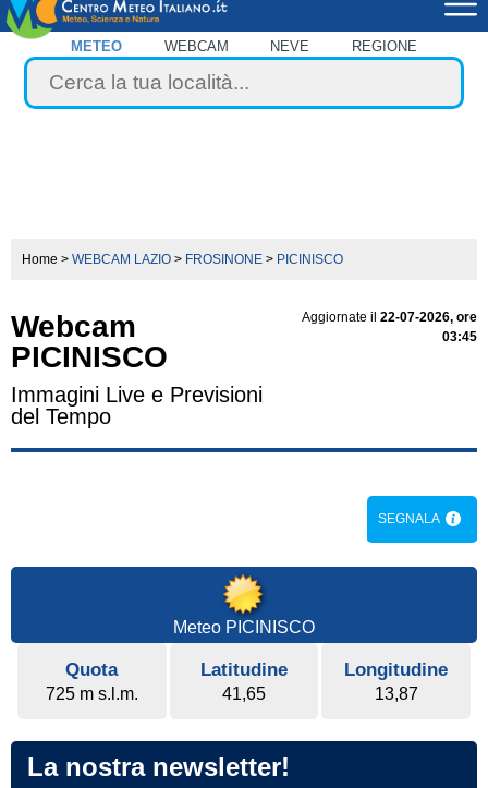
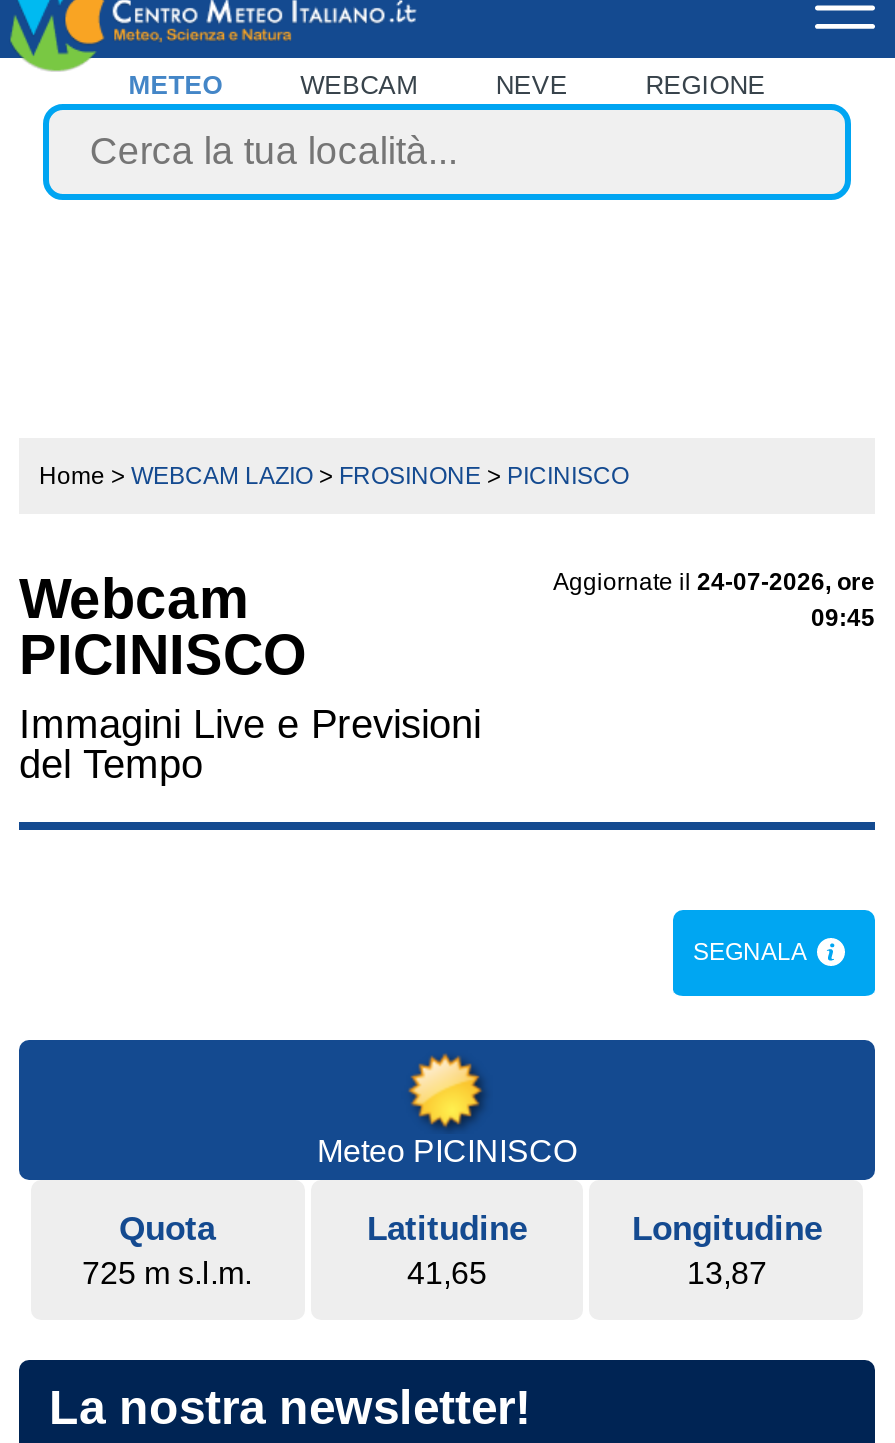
[302,310,477,325] Aggiornate il 22-07-2026, ore -> [553,568,875,596] Aggiornate il 24-07-2026, ore
[442,329,477,344] 03:45 -> [811,604,875,632] 09:45

